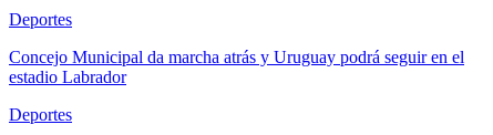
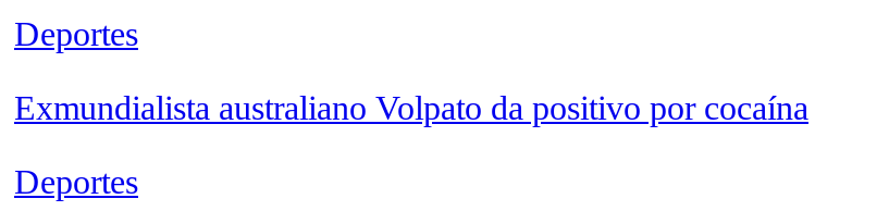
[9,48,464,86] Concejo Municipal da marcha atrás y Uruguay podrá seguir en el | estadio Labrador -> [14,89,808,126] Exmundialista australiano Volpato da positivo por cocaína

